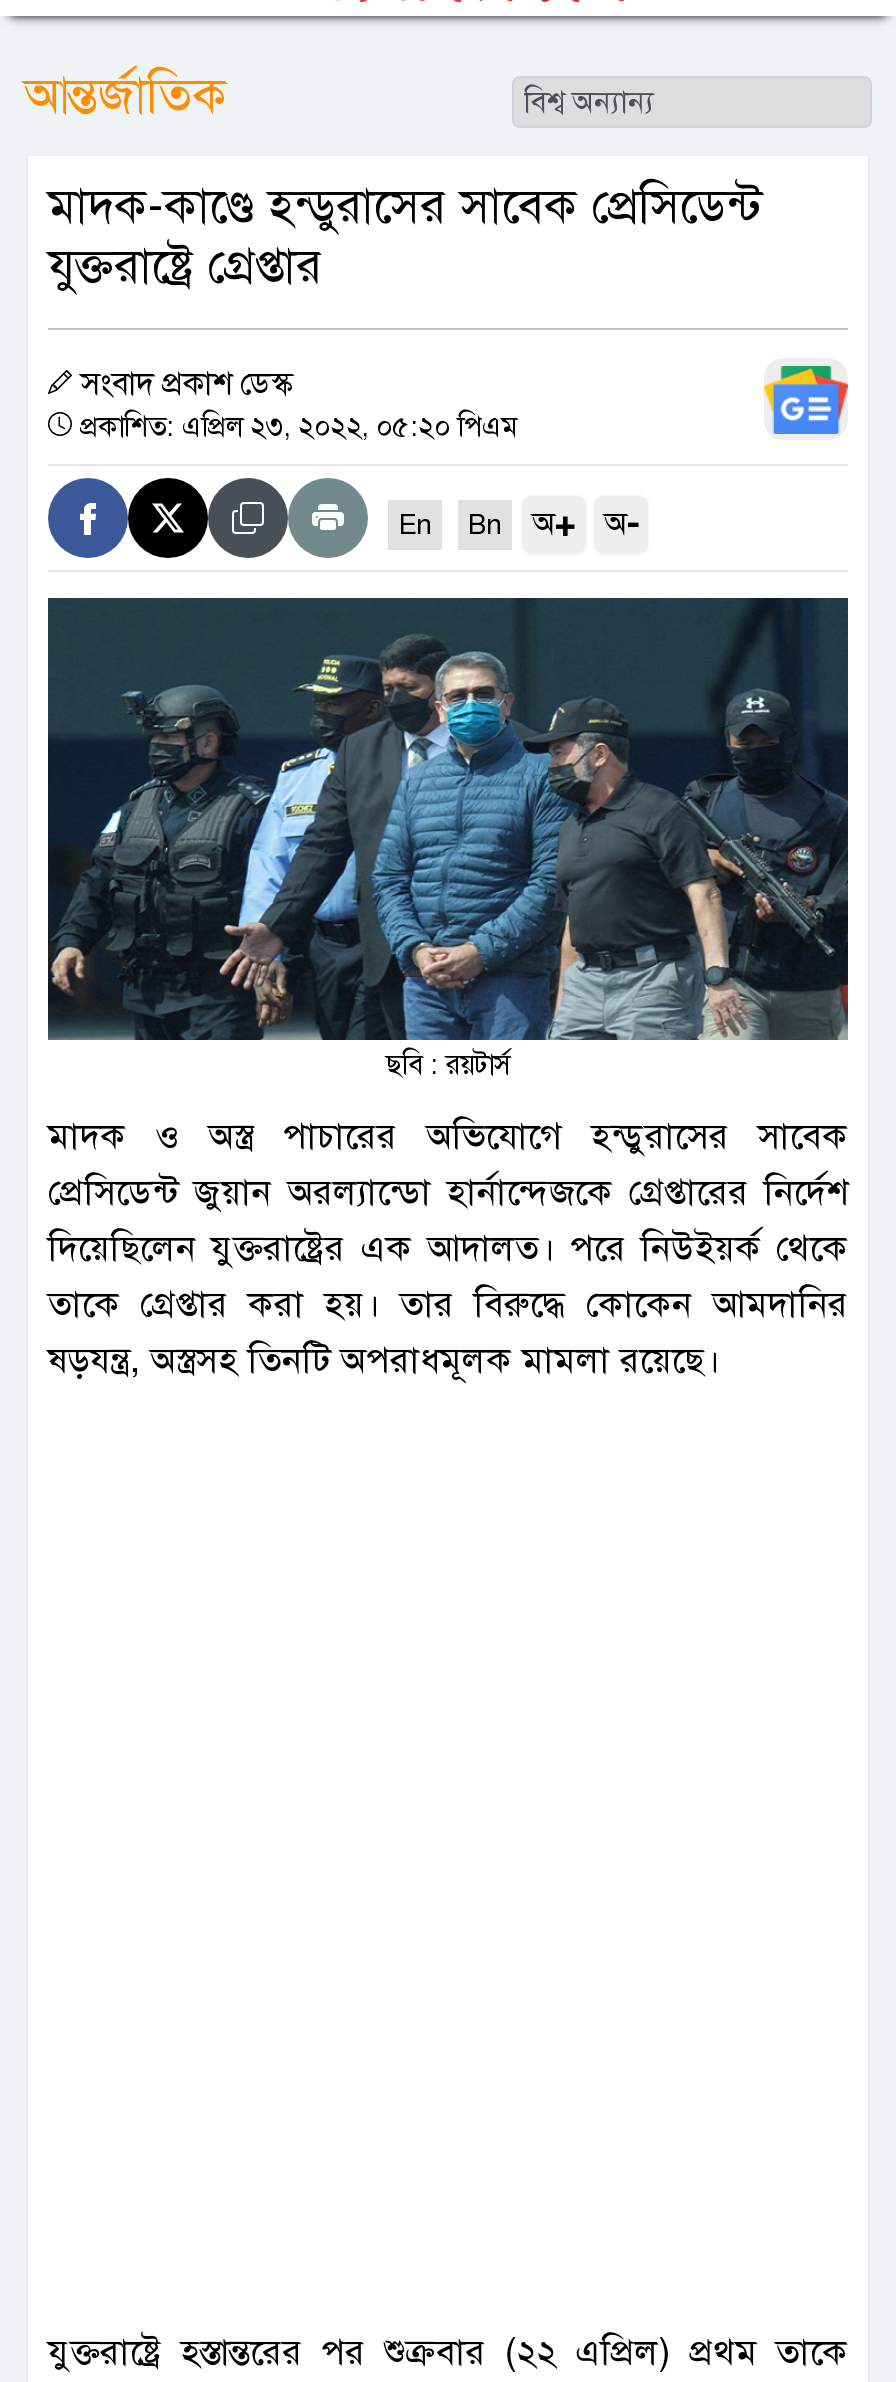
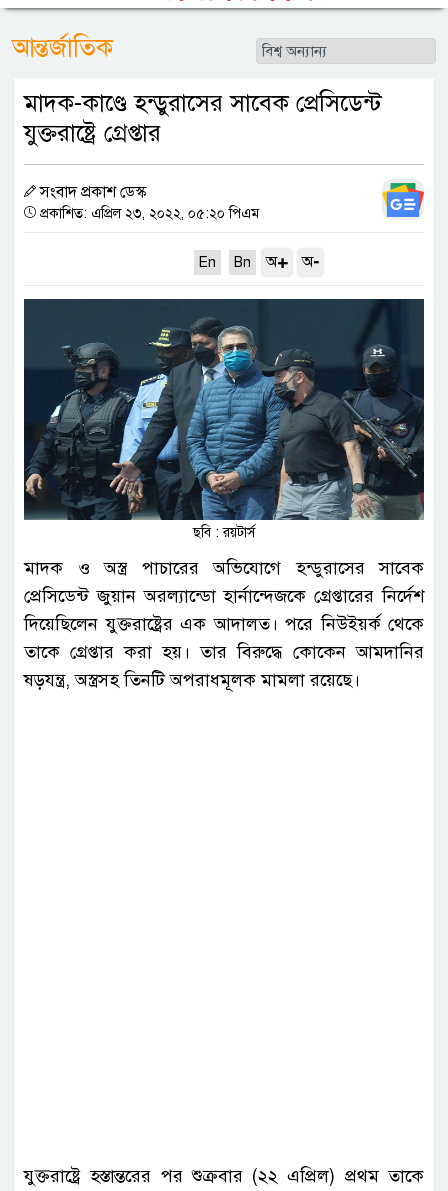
[46,476,370,560] [image] -> none

